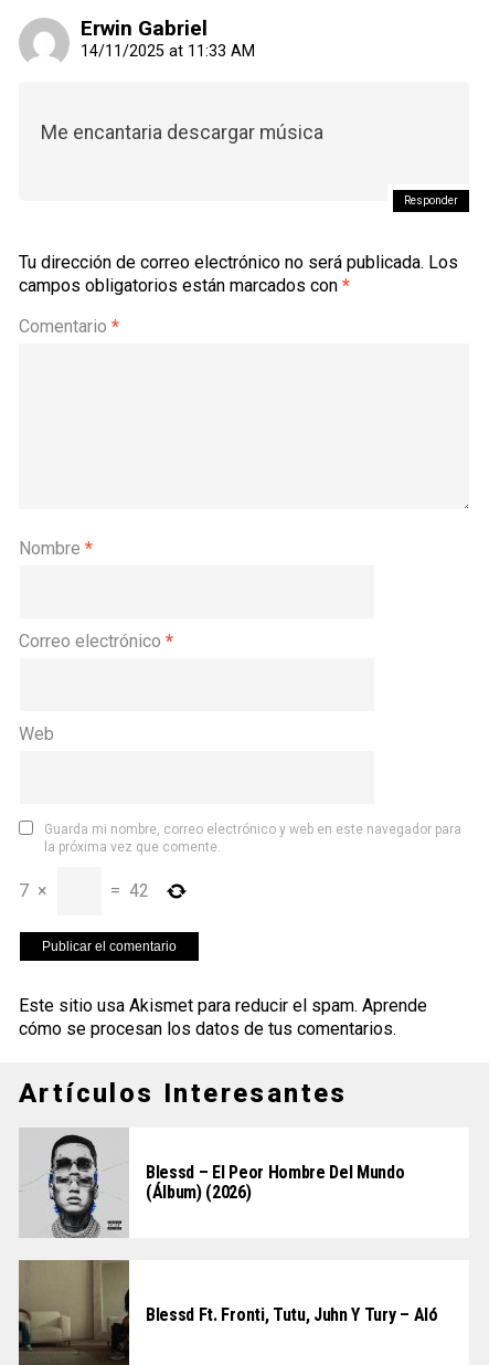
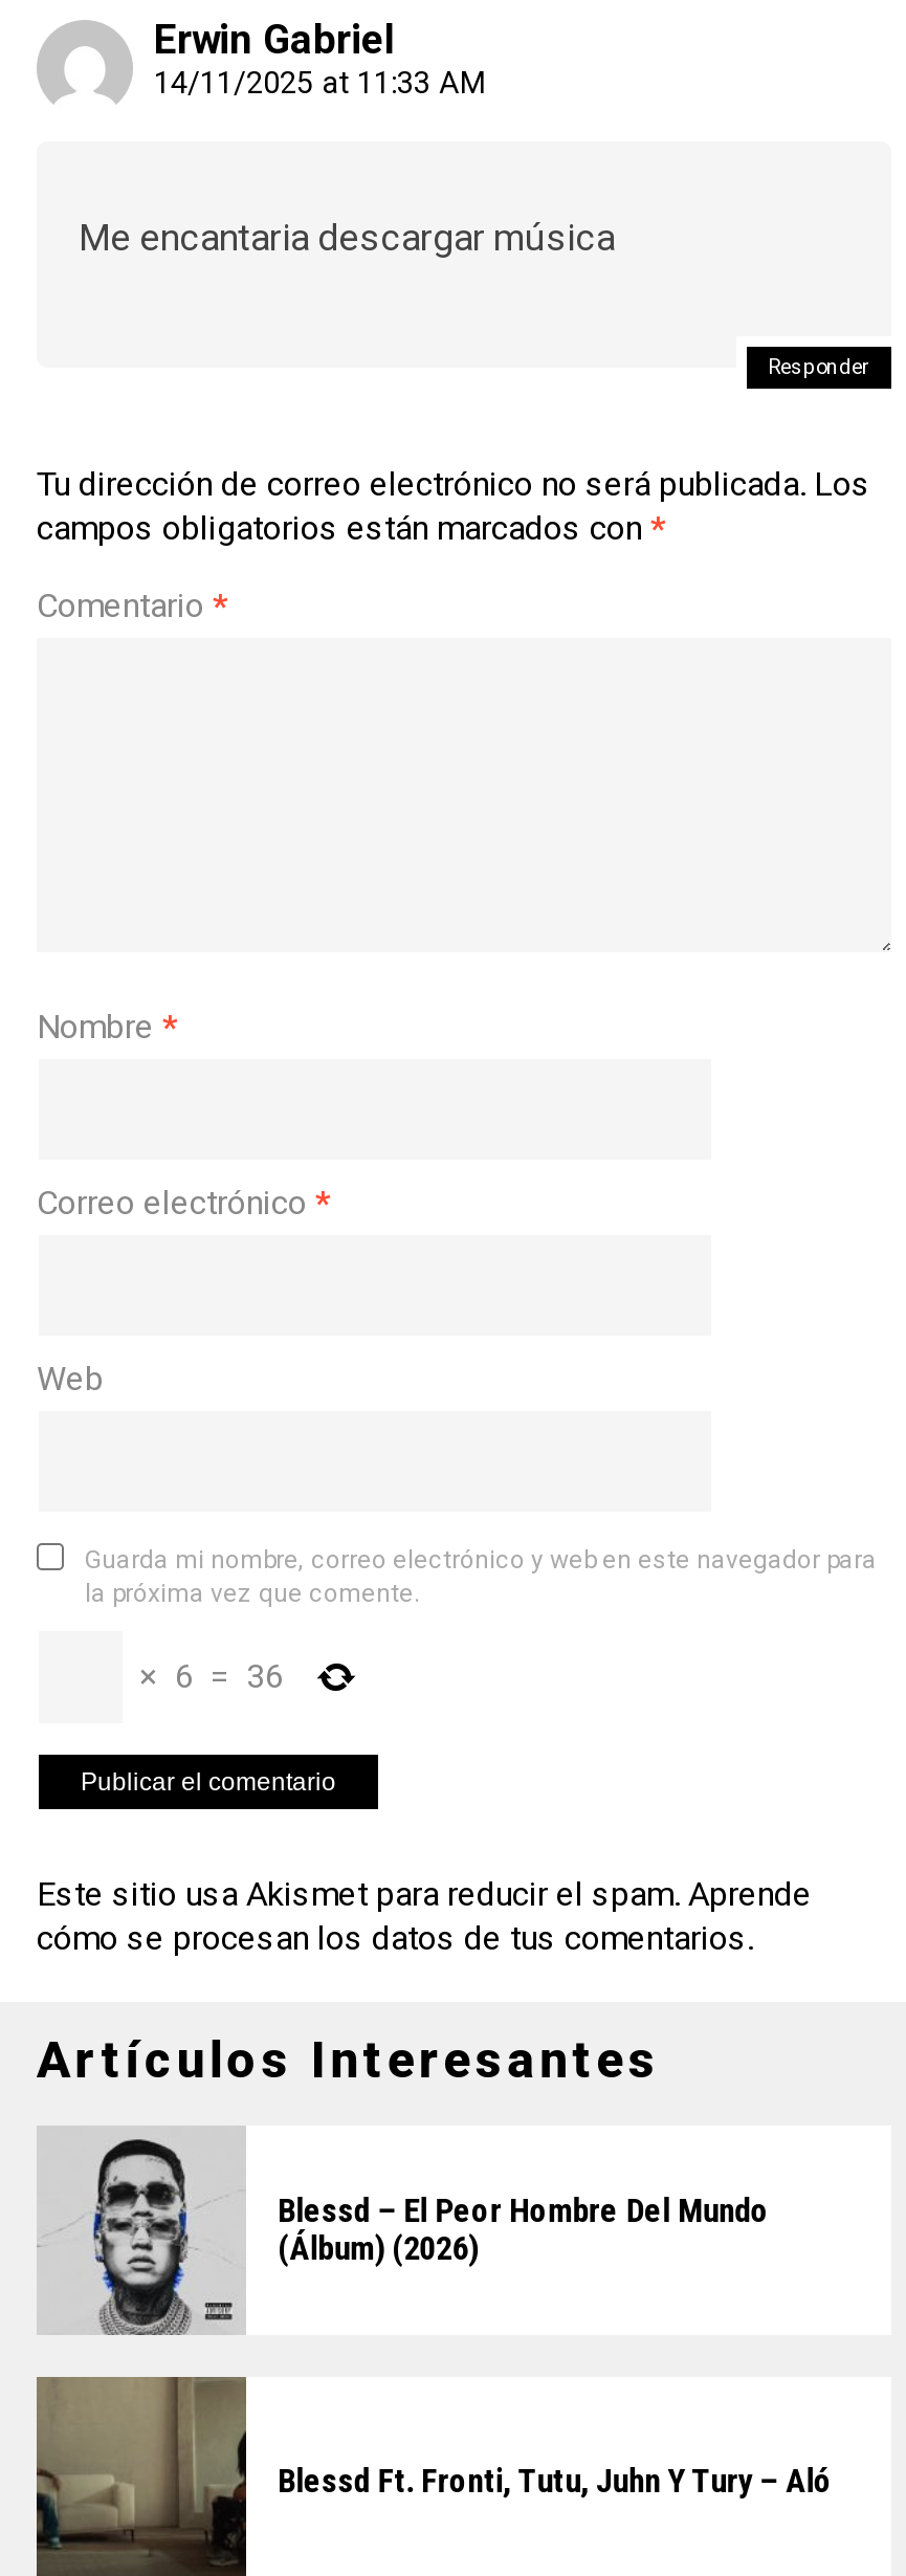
[19,880,149,901] 7 × | = 42 -> [131,1656,284,1696] × 6 = 36

